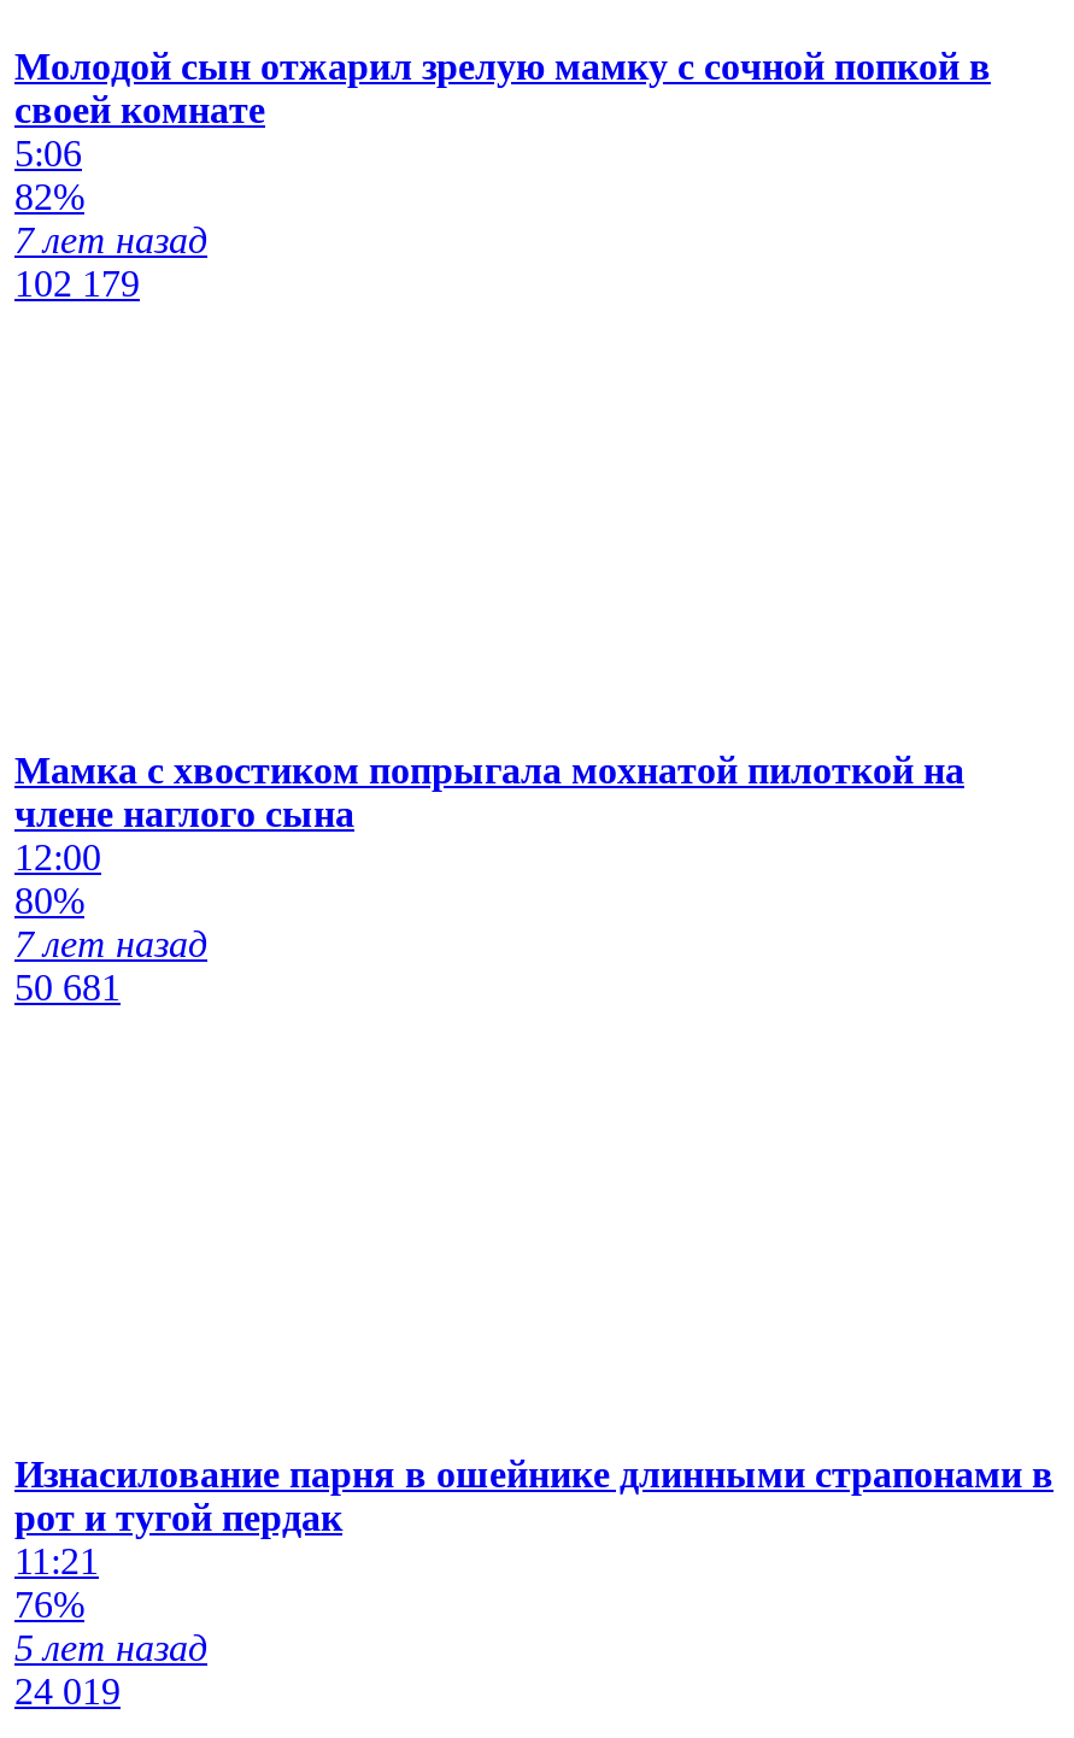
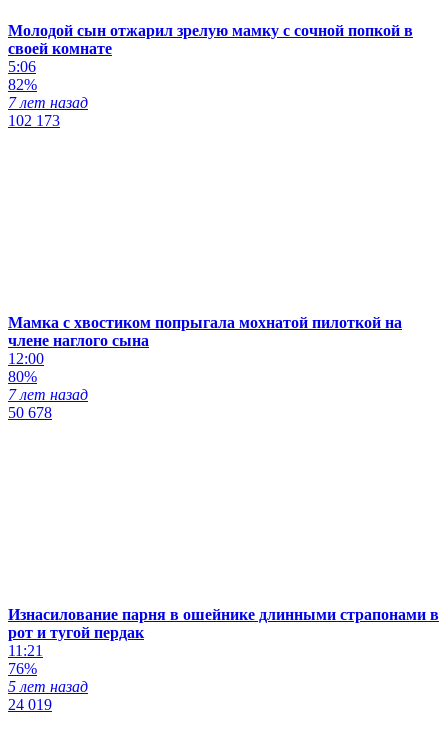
[14,263,140,303] 102 179 -> [8,112,60,129] 102 173
[14,966,121,1007] 50 681 -> [8,404,52,421] 50 678

